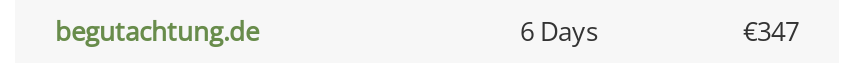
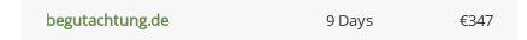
[520,13,598,49] 6 Days -> [325,9,372,31] 9 Days

